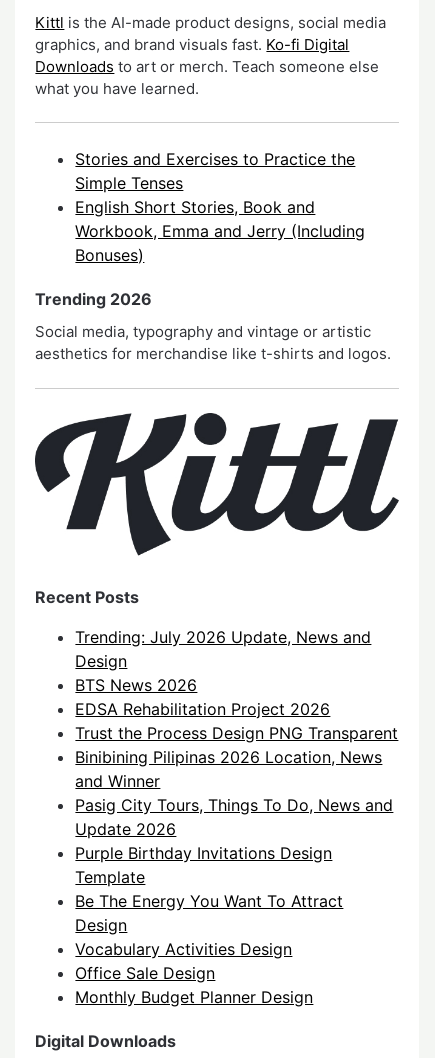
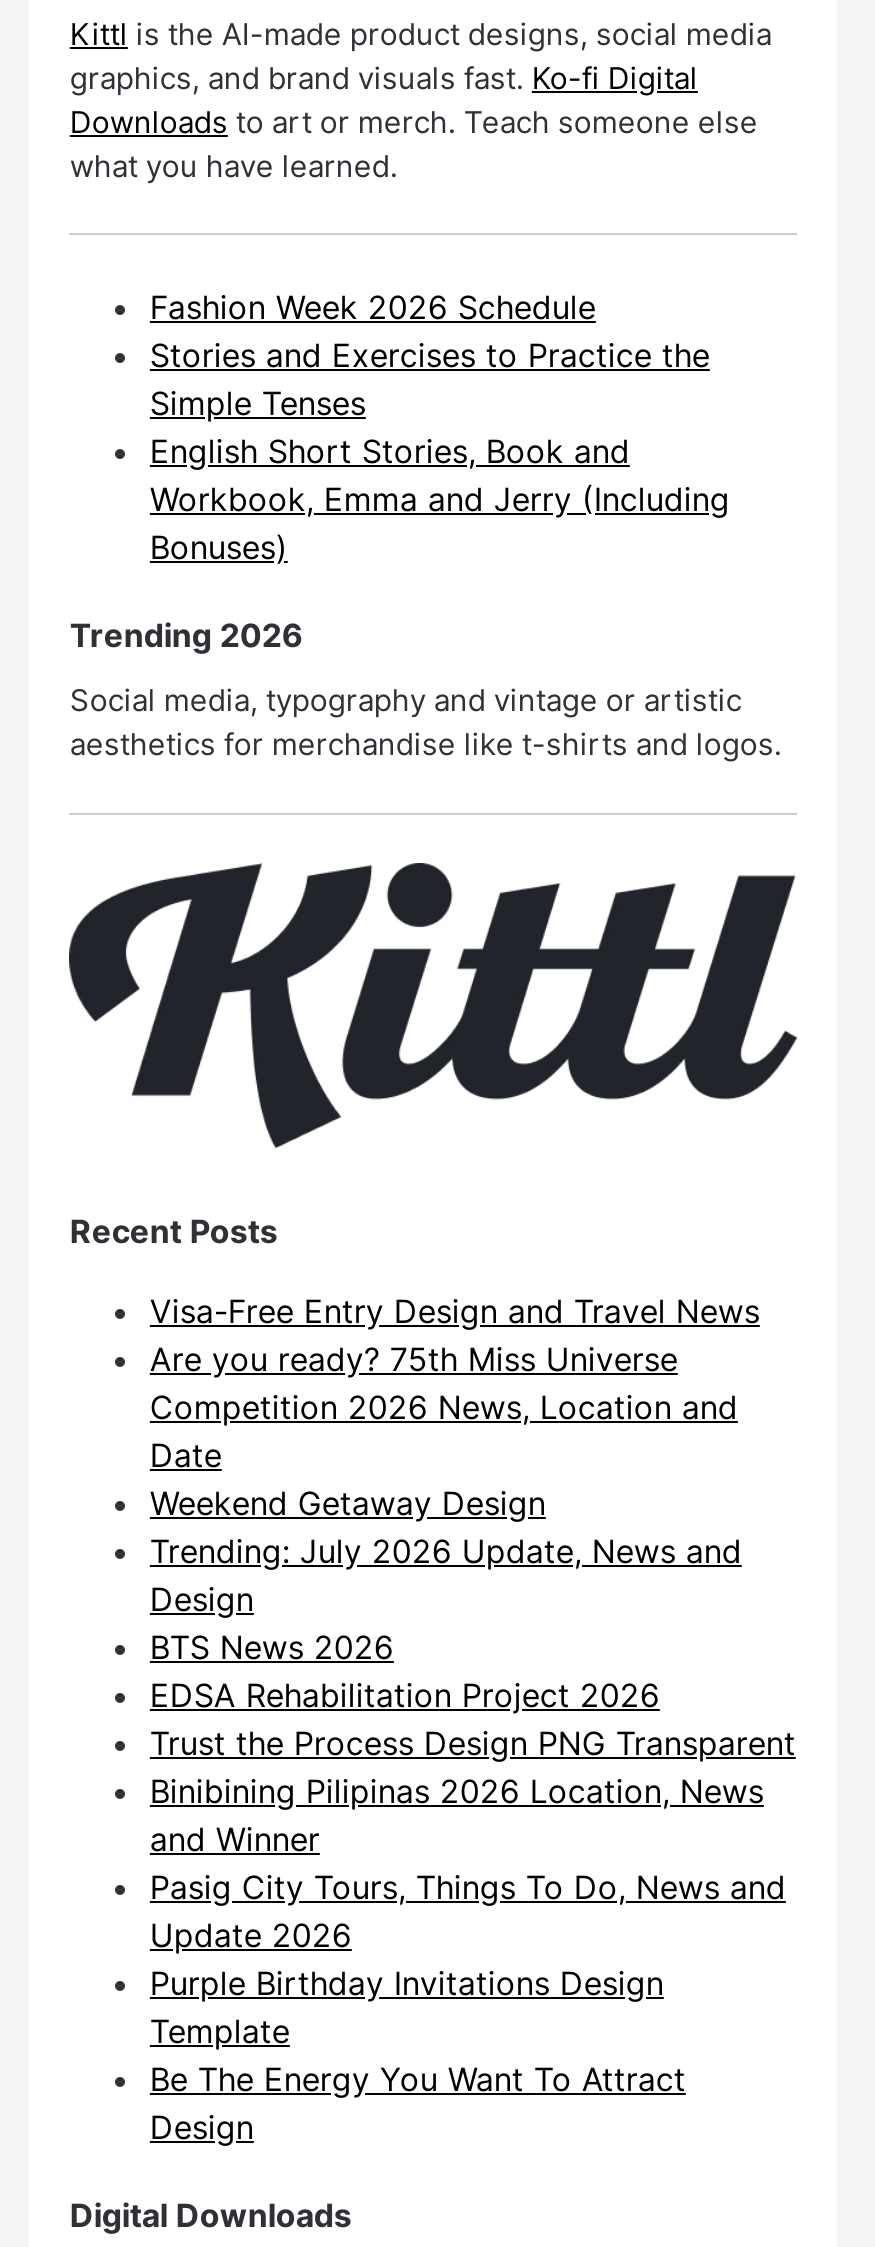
none -> [150,287,596,327] Fashion Week 2026 Schedule
none -> [150,1290,760,1522] Visa-Free Entry Design and Travel News | Are you ready? 75th Miss Universe | Competition 2026 News, Location and | Date | Weekend Getaway Design
moved [75,627,398,935] -> [150,1530,796,2146]: Trending: July 2026 Update, News and | Design | BTS News 2026 | ... | Be The Energy You Want To Attract | Design
[75,939,313,1007] Vocabulary Activities Design | Office Sale Design | Monthly Budget Planner Design -> none

